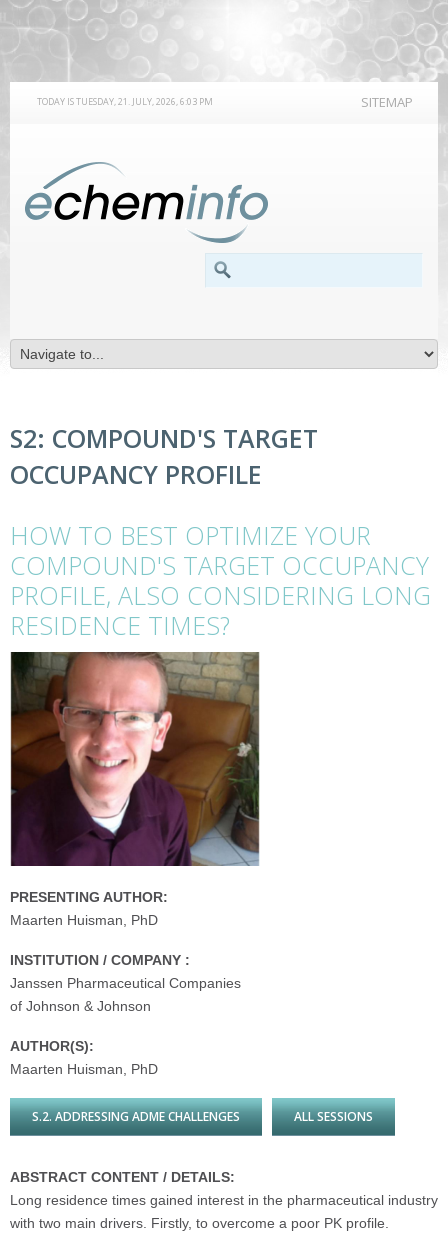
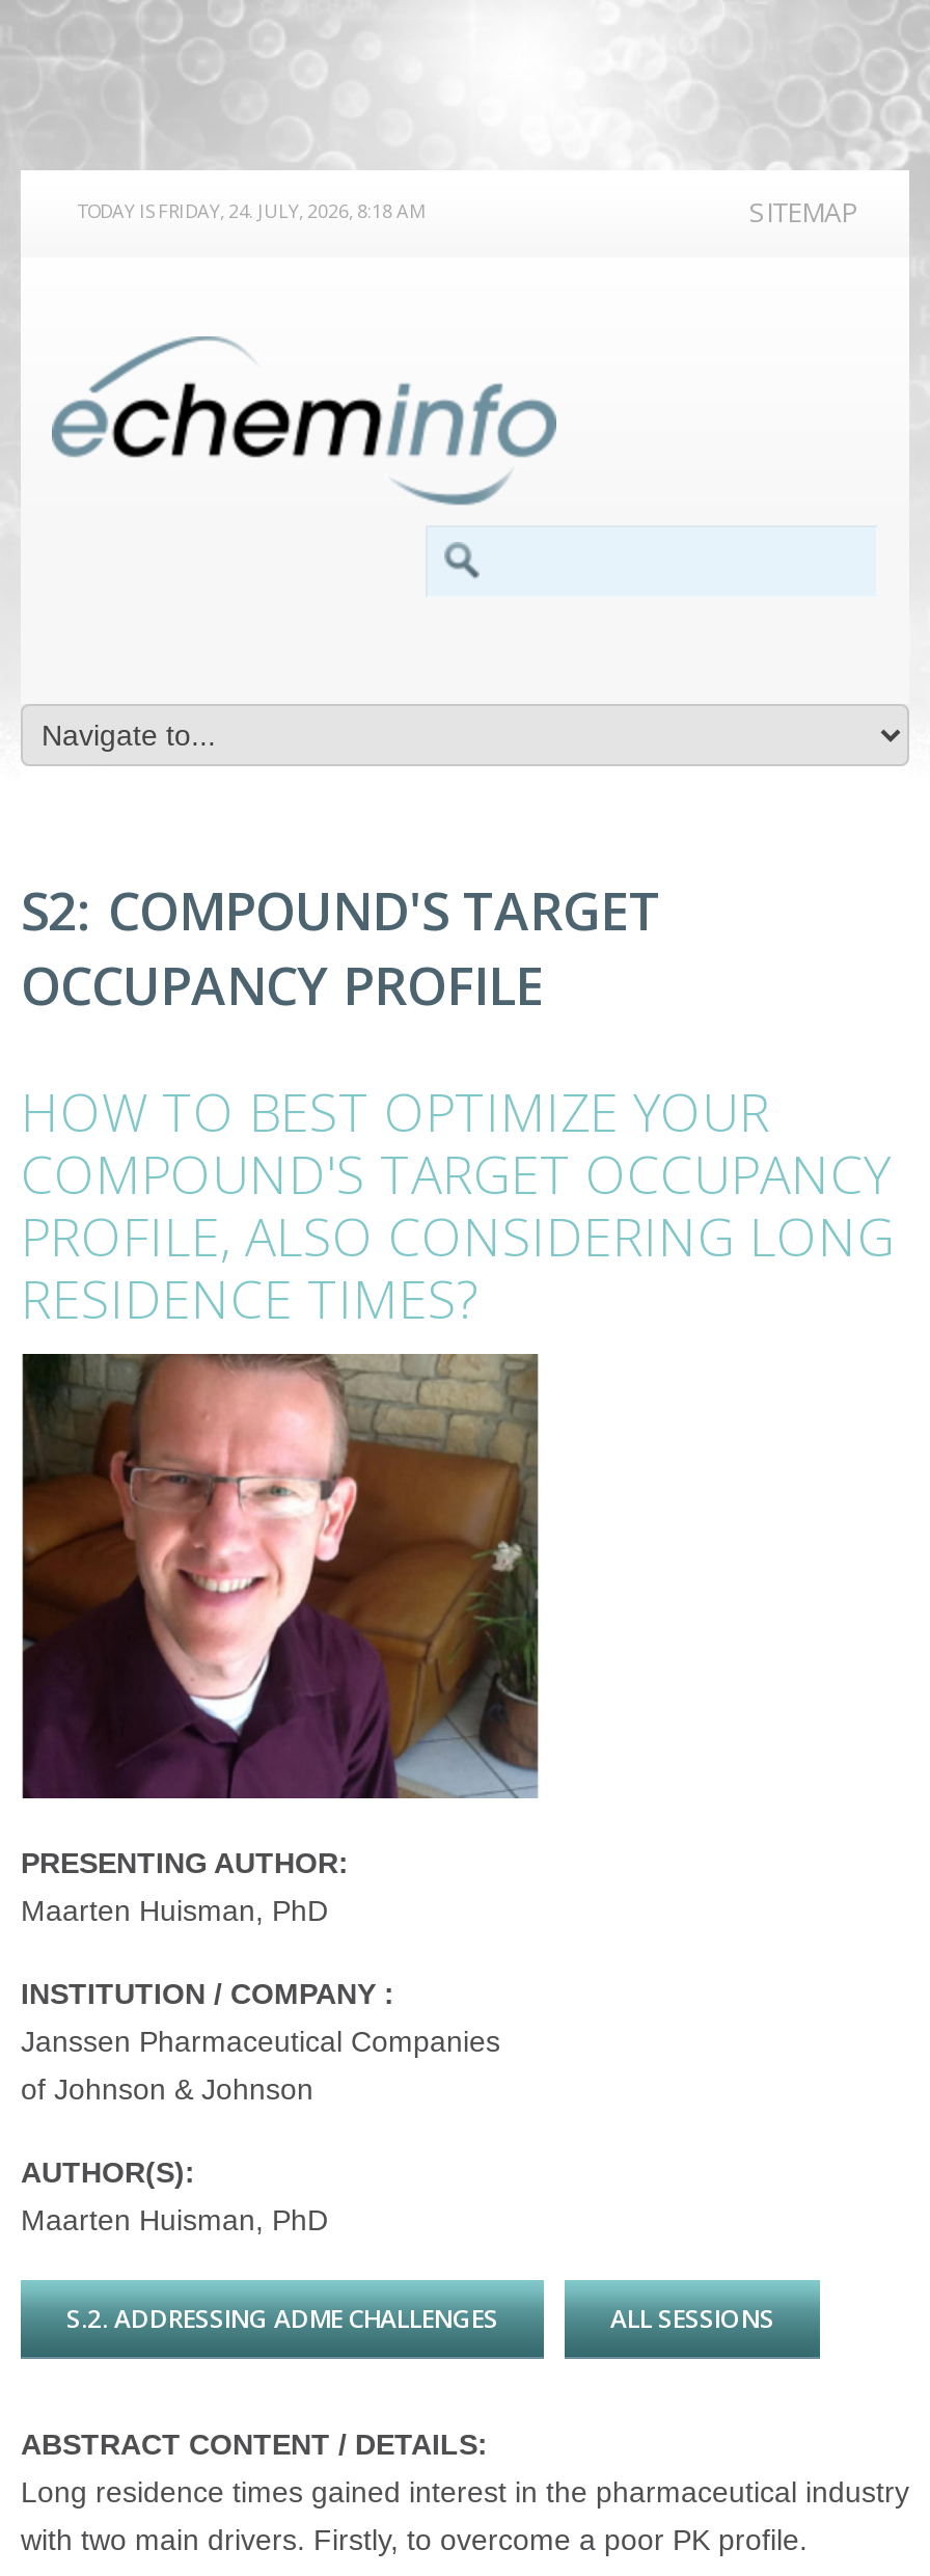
[37,95,213,108] TODAY IS TUESDAY, 21. JULY, 2026, 6:03 PM -> [77,197,428,224] TODAY IS FRIDAY, 24. JULY, 2026, 8:18 AM

